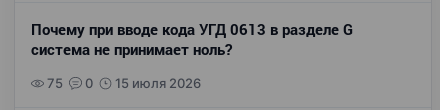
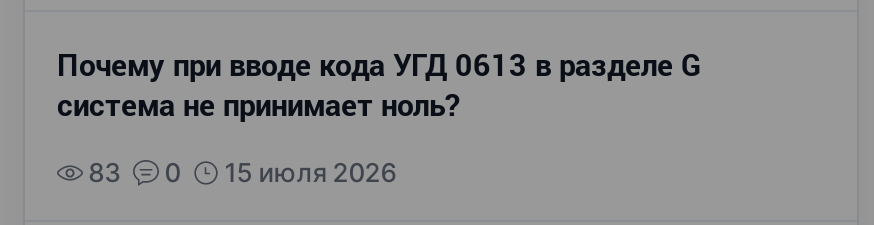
[47,75,201,91] 75 0 15 июля 2026 -> [88,157,397,189] 83 0 15 июля 2026

